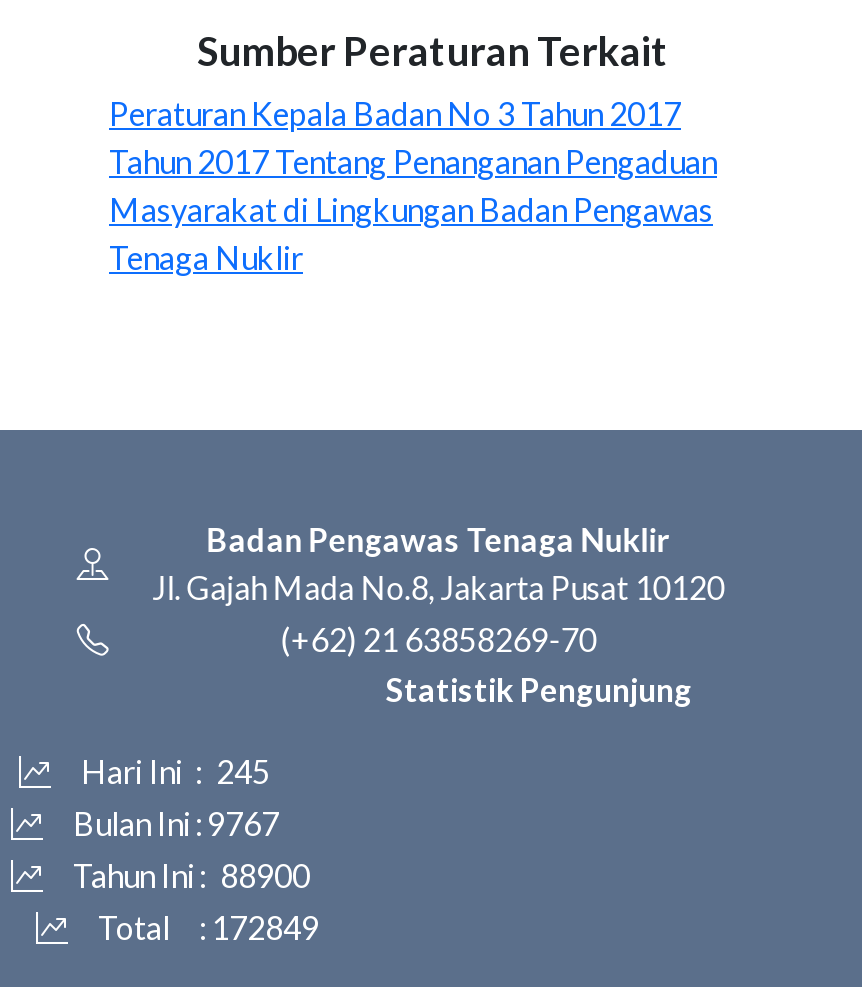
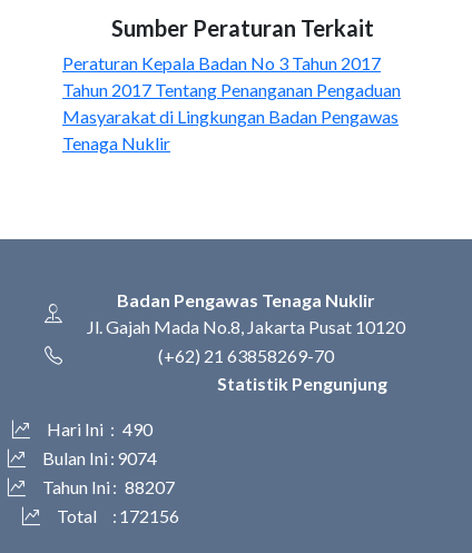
[81,752,270,790] Hari Ini : 245 -> [47,418,152,440] Hari Ini : 490
[73,804,279,842] Bulan Ini : 9767 -> [42,447,157,468] Bulan Ini : 9074
[73,856,310,894] Tahun Ini : 88900 -> [42,476,174,497] Tahun Ini : 88207
[98,908,319,946] Total : 172849 -> [56,505,179,526] Total : 172156

